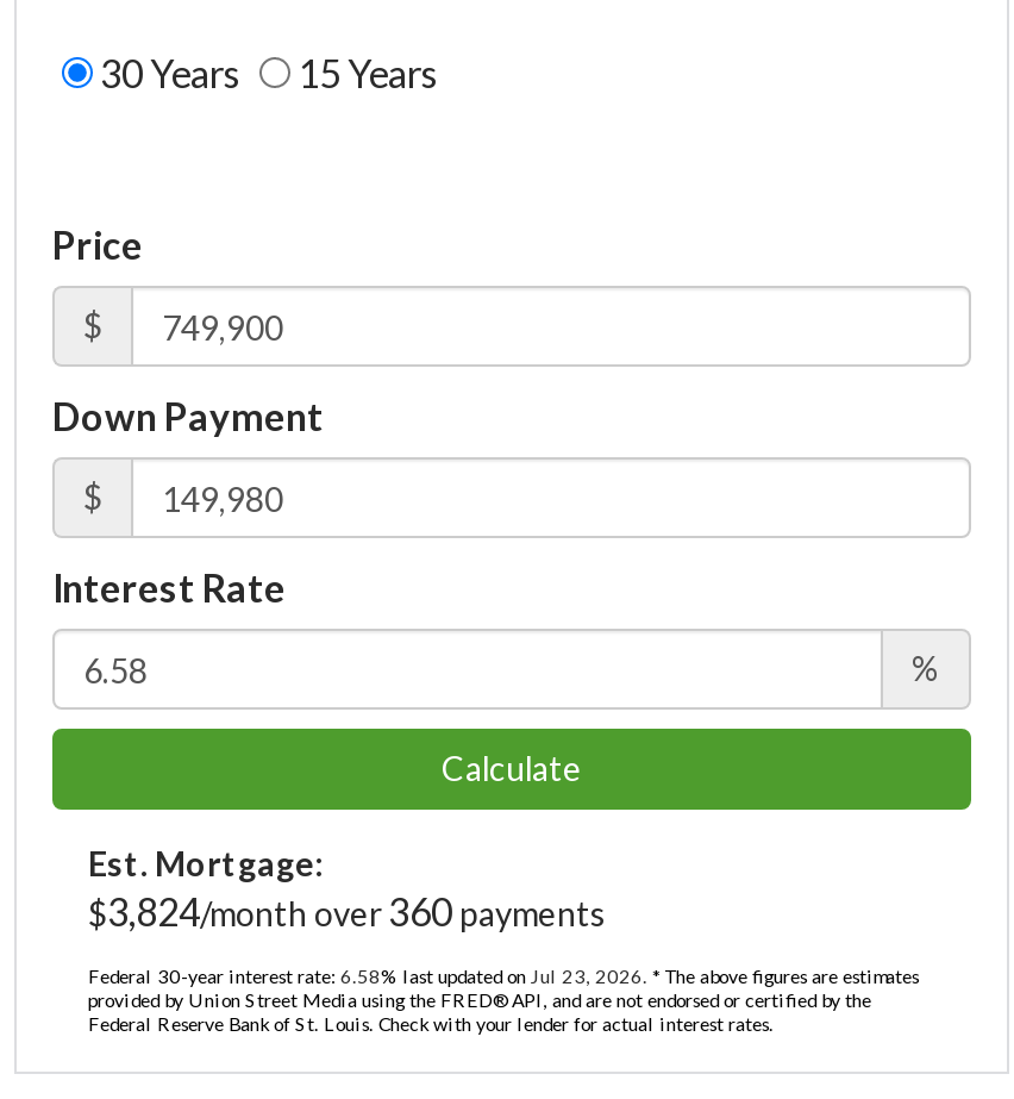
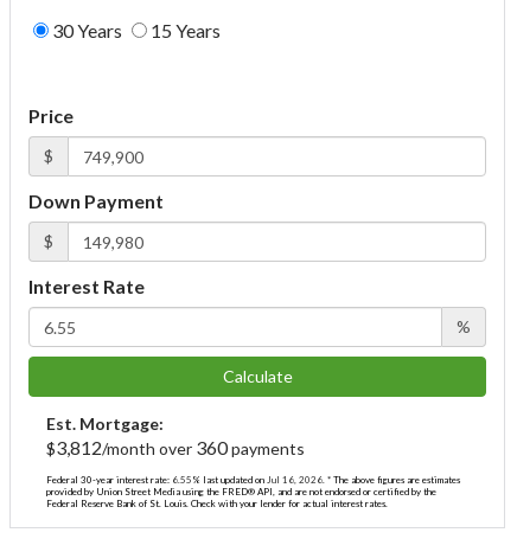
[88,888,607,933] $3,824/month over 360 payments -> [46,437,305,459] $3,812/month over 360 payments
[88,964,919,988] Federal 30-year interest rate: 6.58% last updated on Jul 23, 2026. * The above figures are estimates -> [46,474,460,486] Federal 30-year interest rate: 6.55% last updated on Jul 16, 2026. * The above figures are estimates

